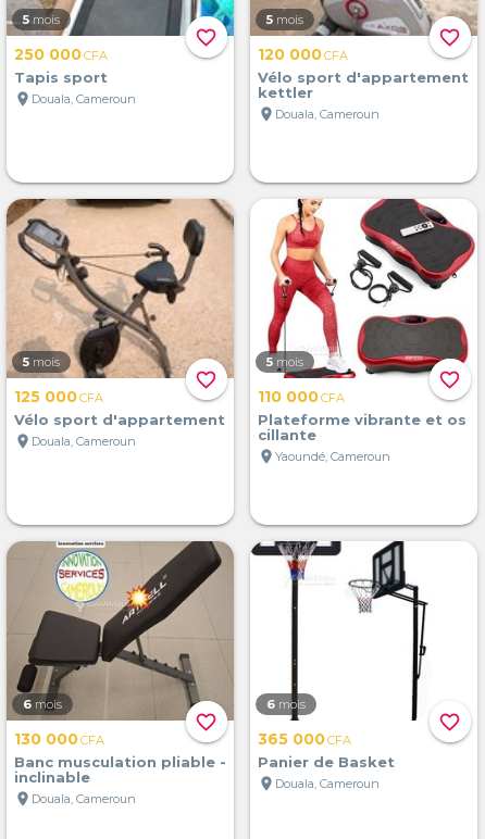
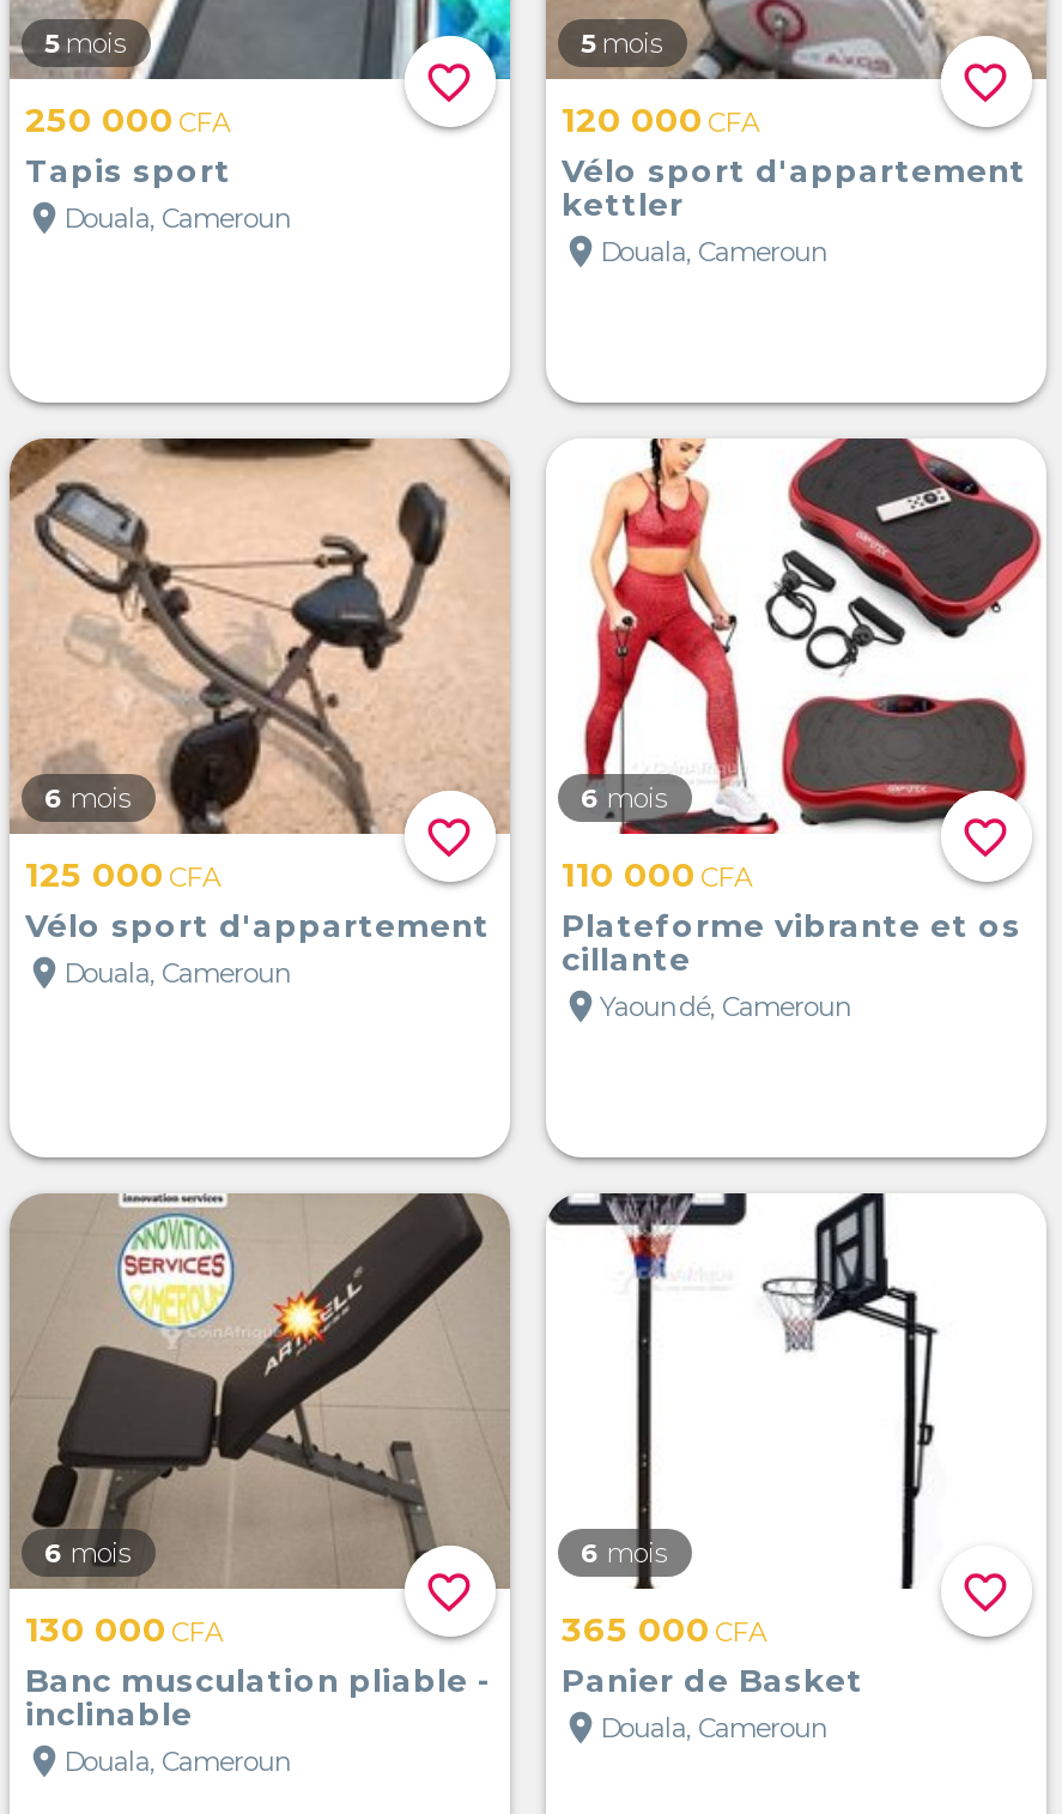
[22,354,59,370] 5 mois -> [44,781,131,815] 6 mois
[266,354,303,370] 5 mois -> [581,781,667,815] 6 mois

